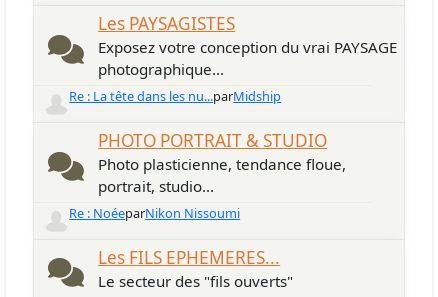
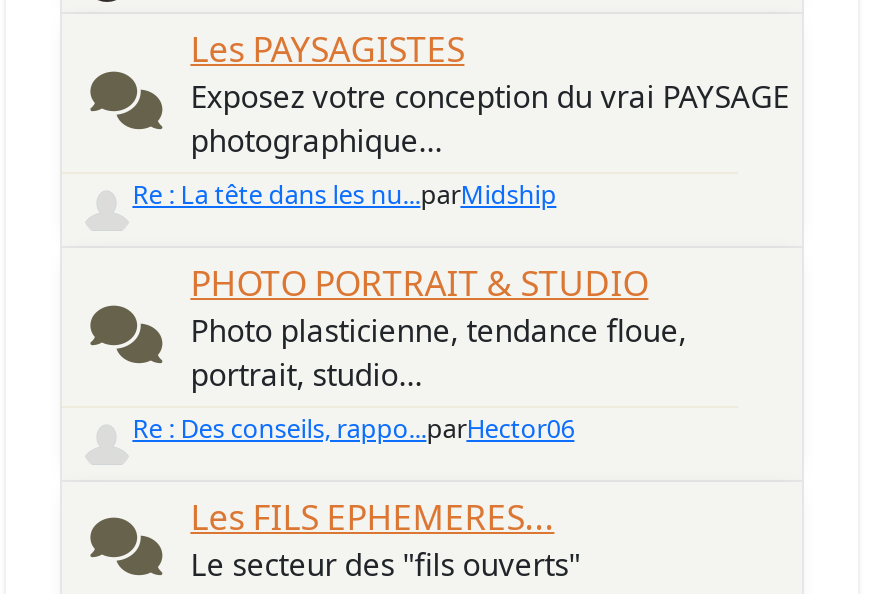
[69,204,240,222] Re : NoéeparNikon Nissoumi -> [132,410,574,446] Re : Des conseils, rappo...parHector06

